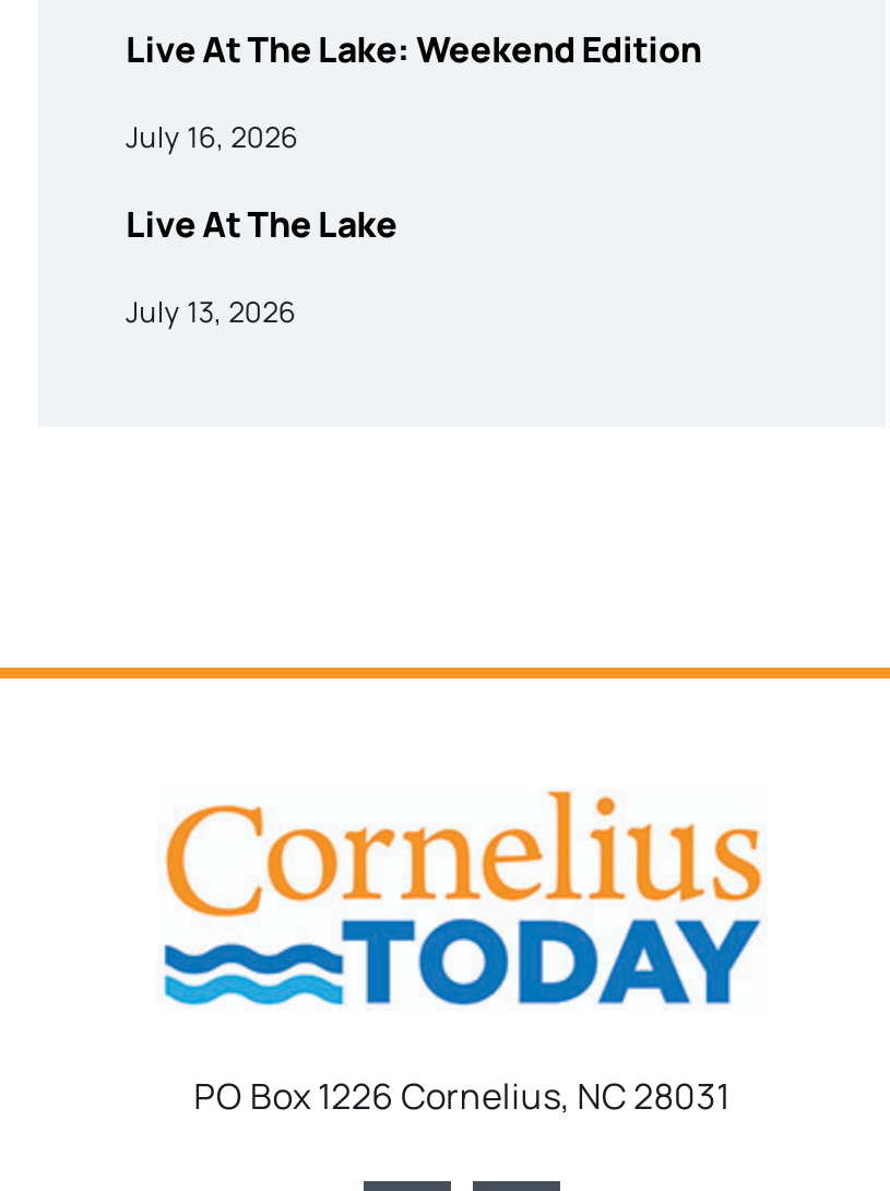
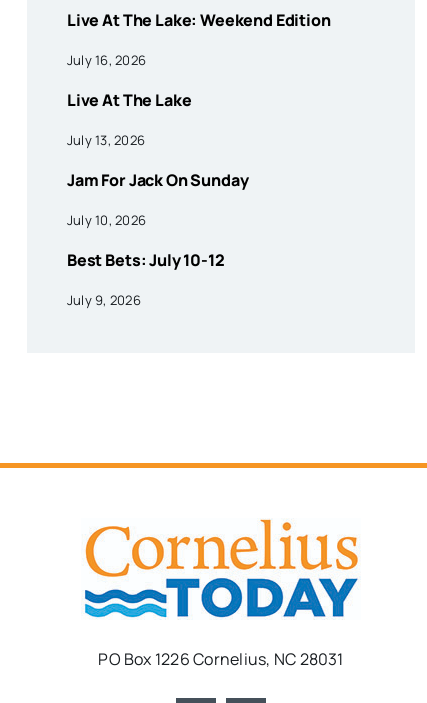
none -> [67,169,248,309] Jam For Jack On Sunday | July 10, 2026 | Best Bets: July 10-12 | July 9, 2026

